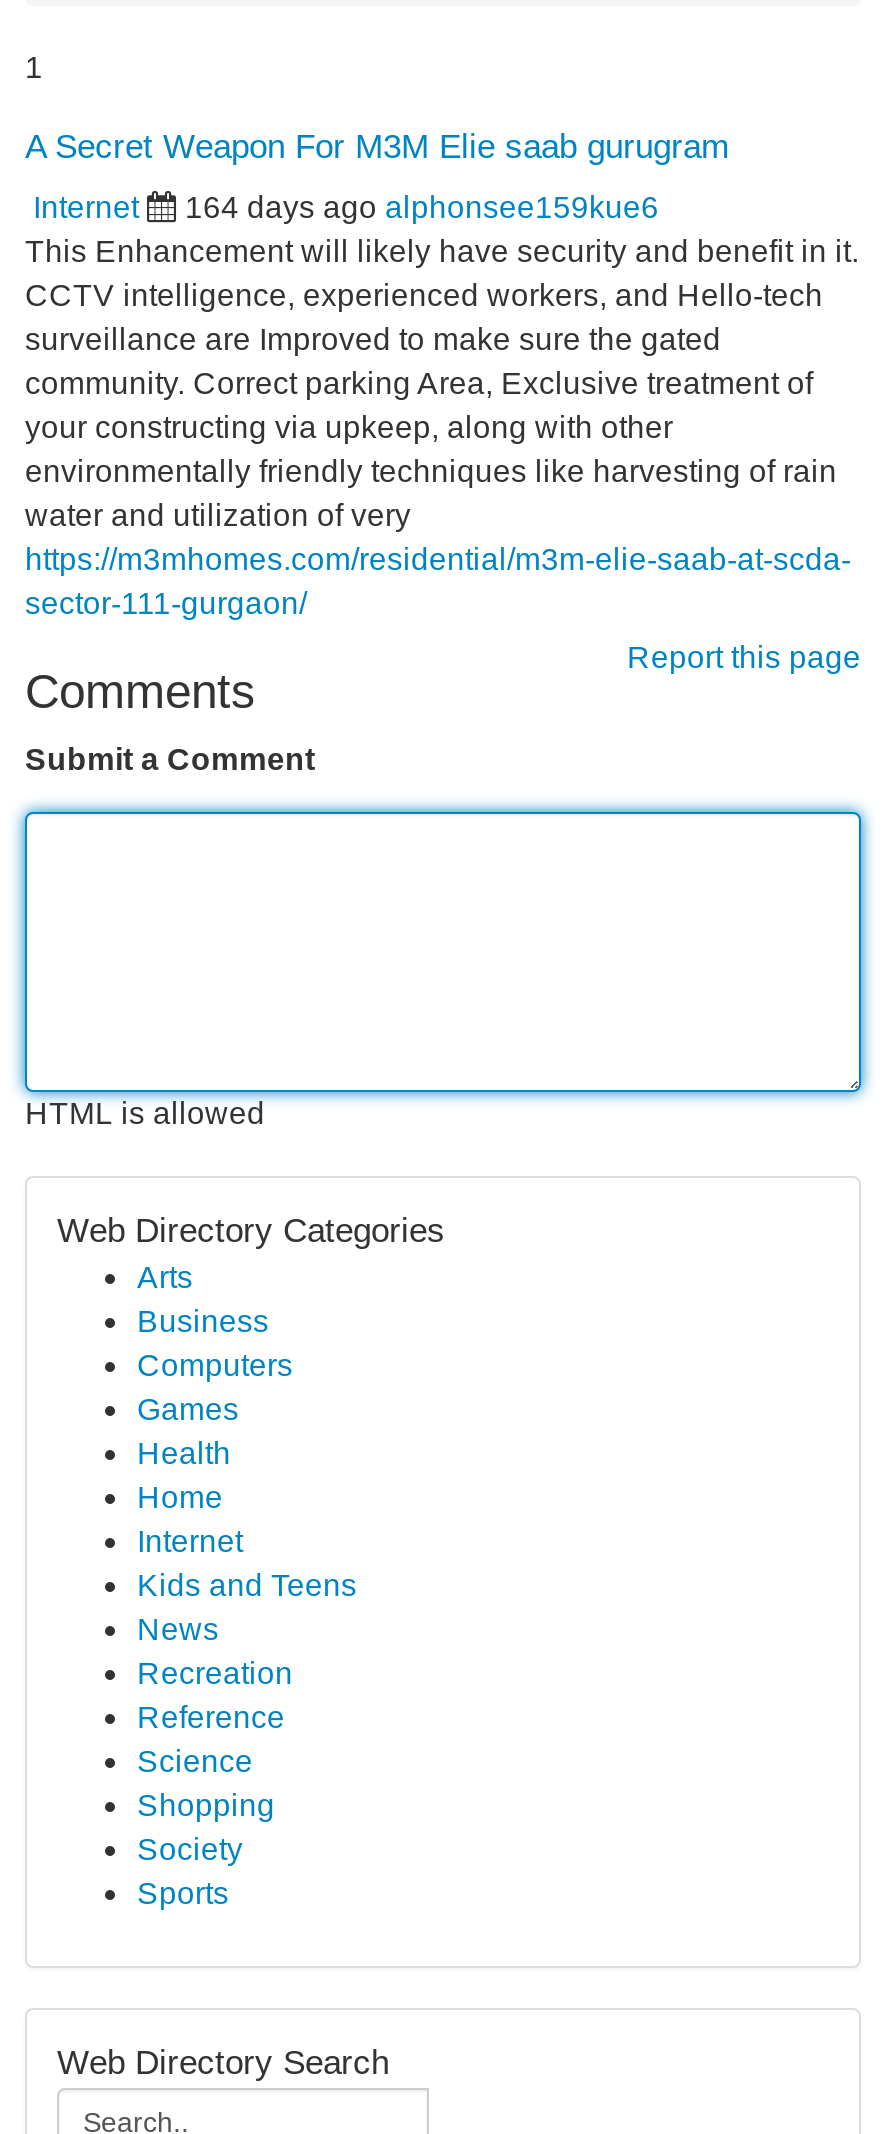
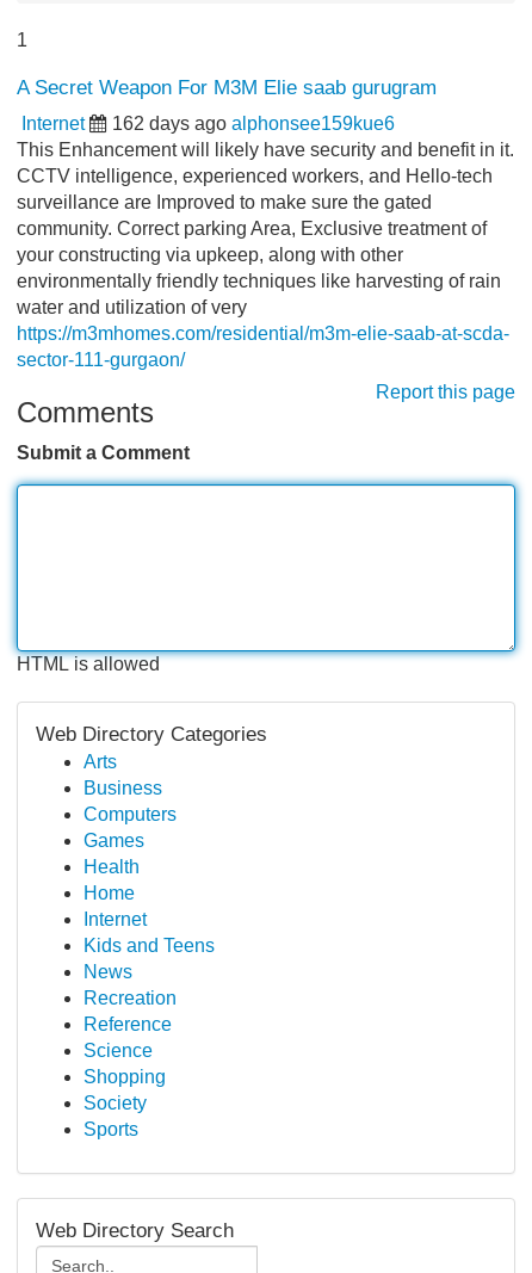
[185,190,659,224] 164 days ago alphonsee159kue6 -> [112,113,395,134] 162 days ago alphonsee159kue6

